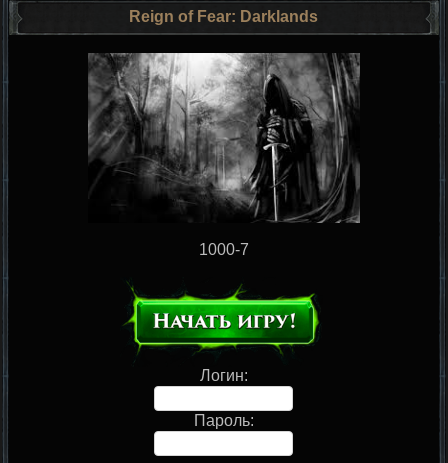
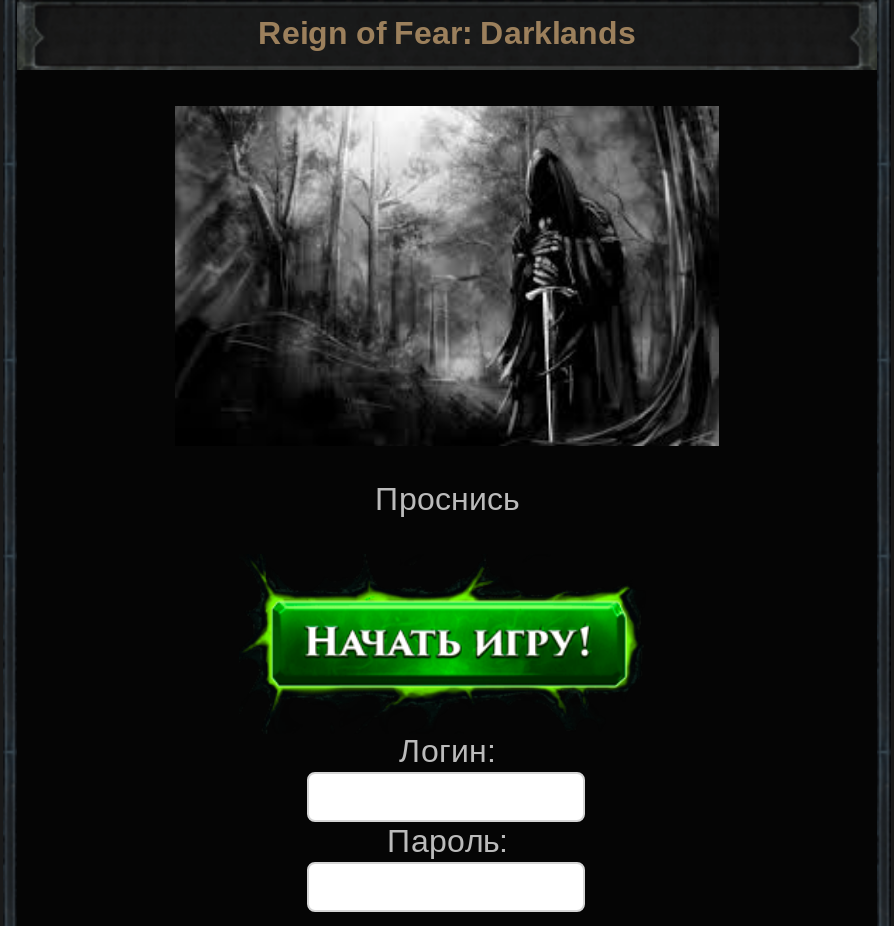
[199,241,249,258] 1000-7 -> [375,482,519,516] Проснись

